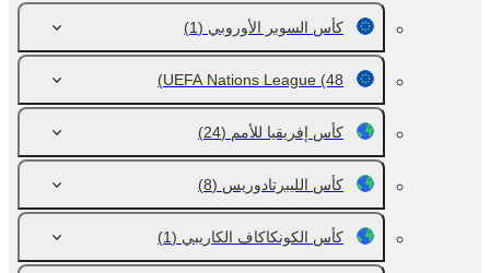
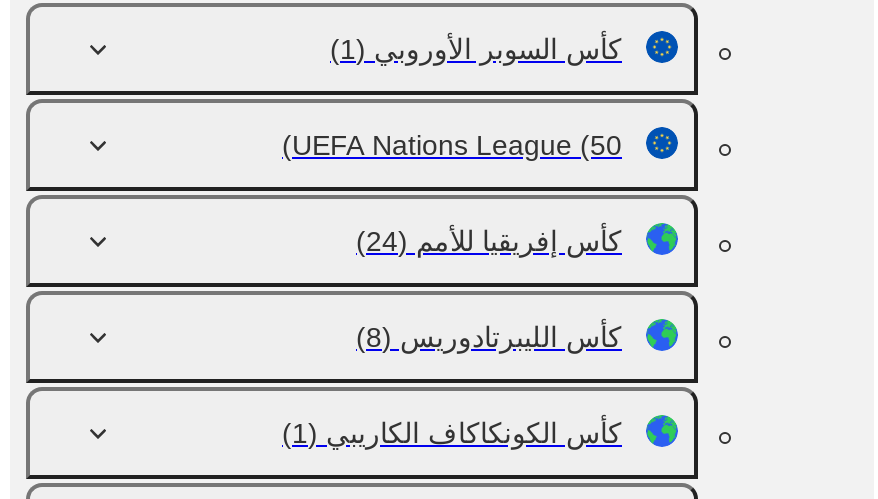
[163,71,343,88] UEFA Nations League (48) -> [292,129,622,161] UEFA Nations League (50)

